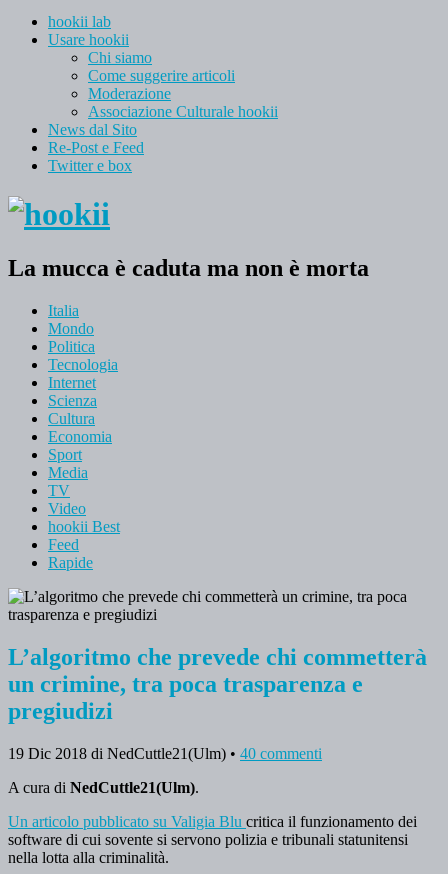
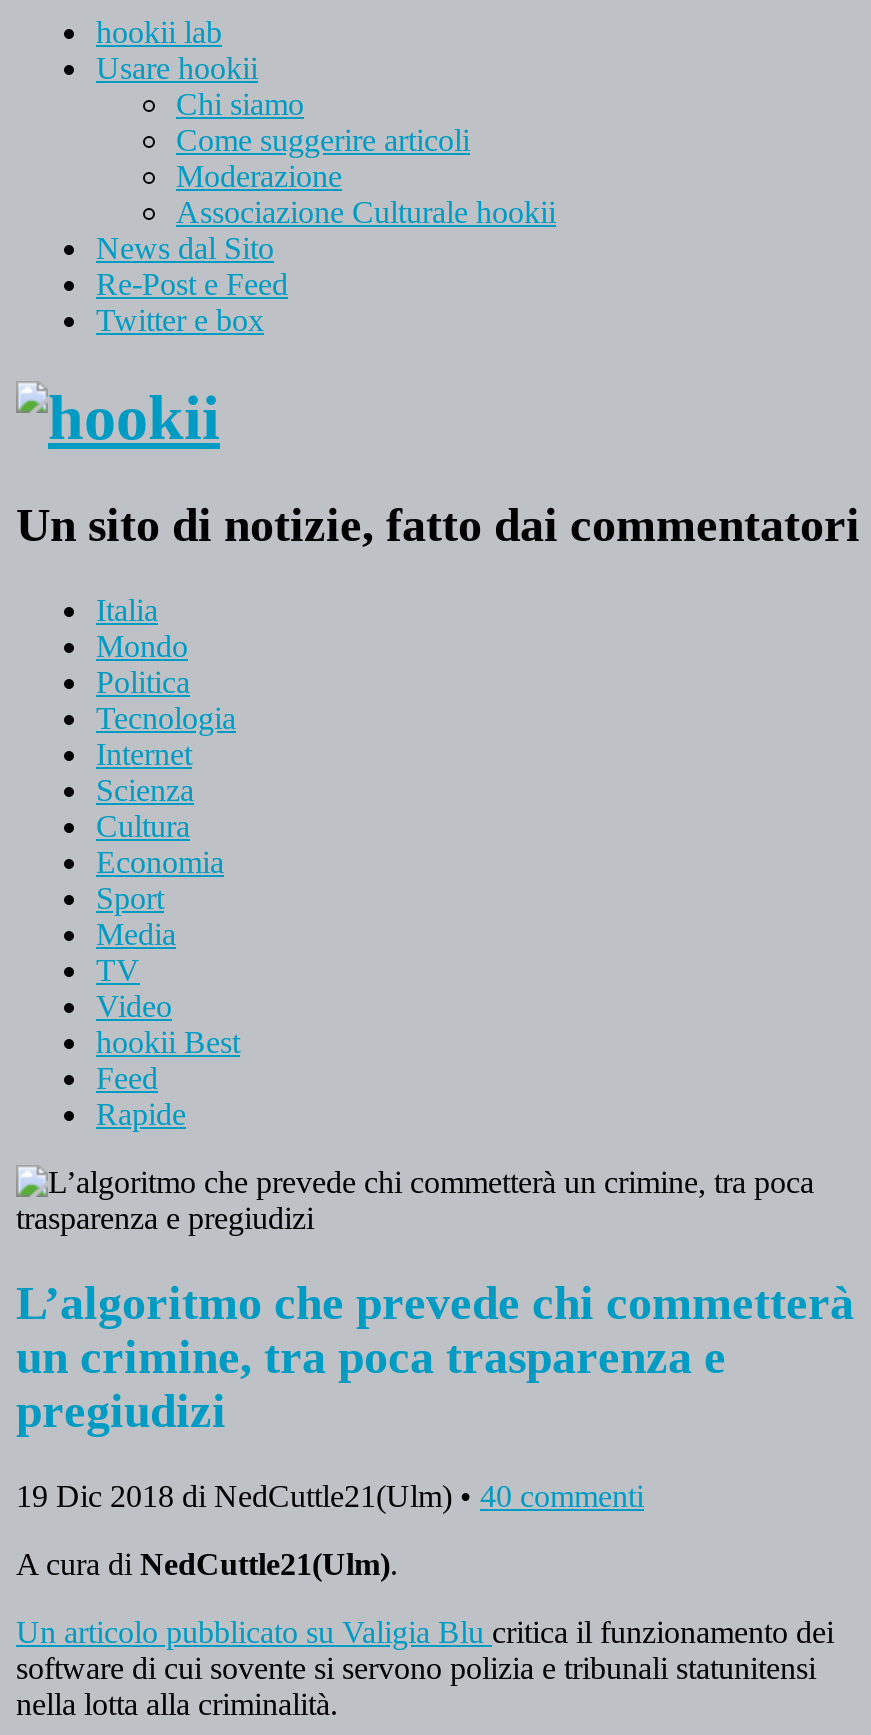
[8,255,369,281] La mucca è caduta ma non è morta -> [16,499,860,551] Un sito di notizie, fatto dai commentatori

